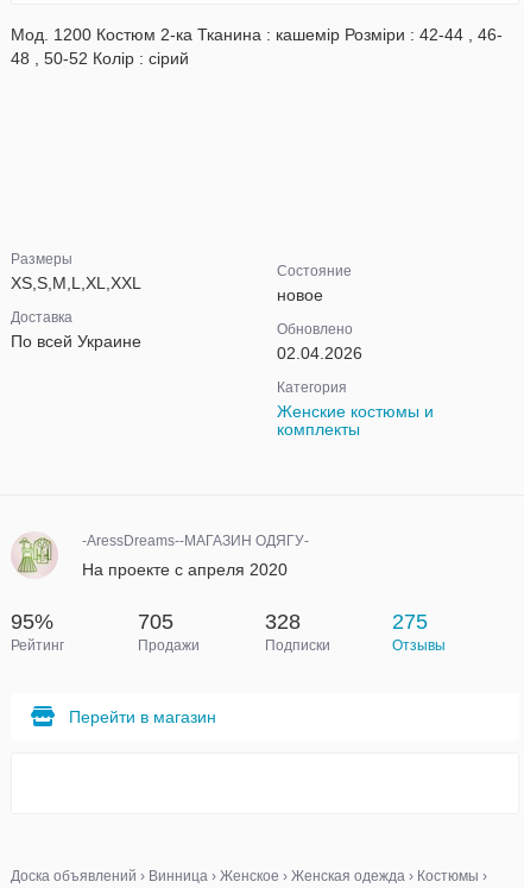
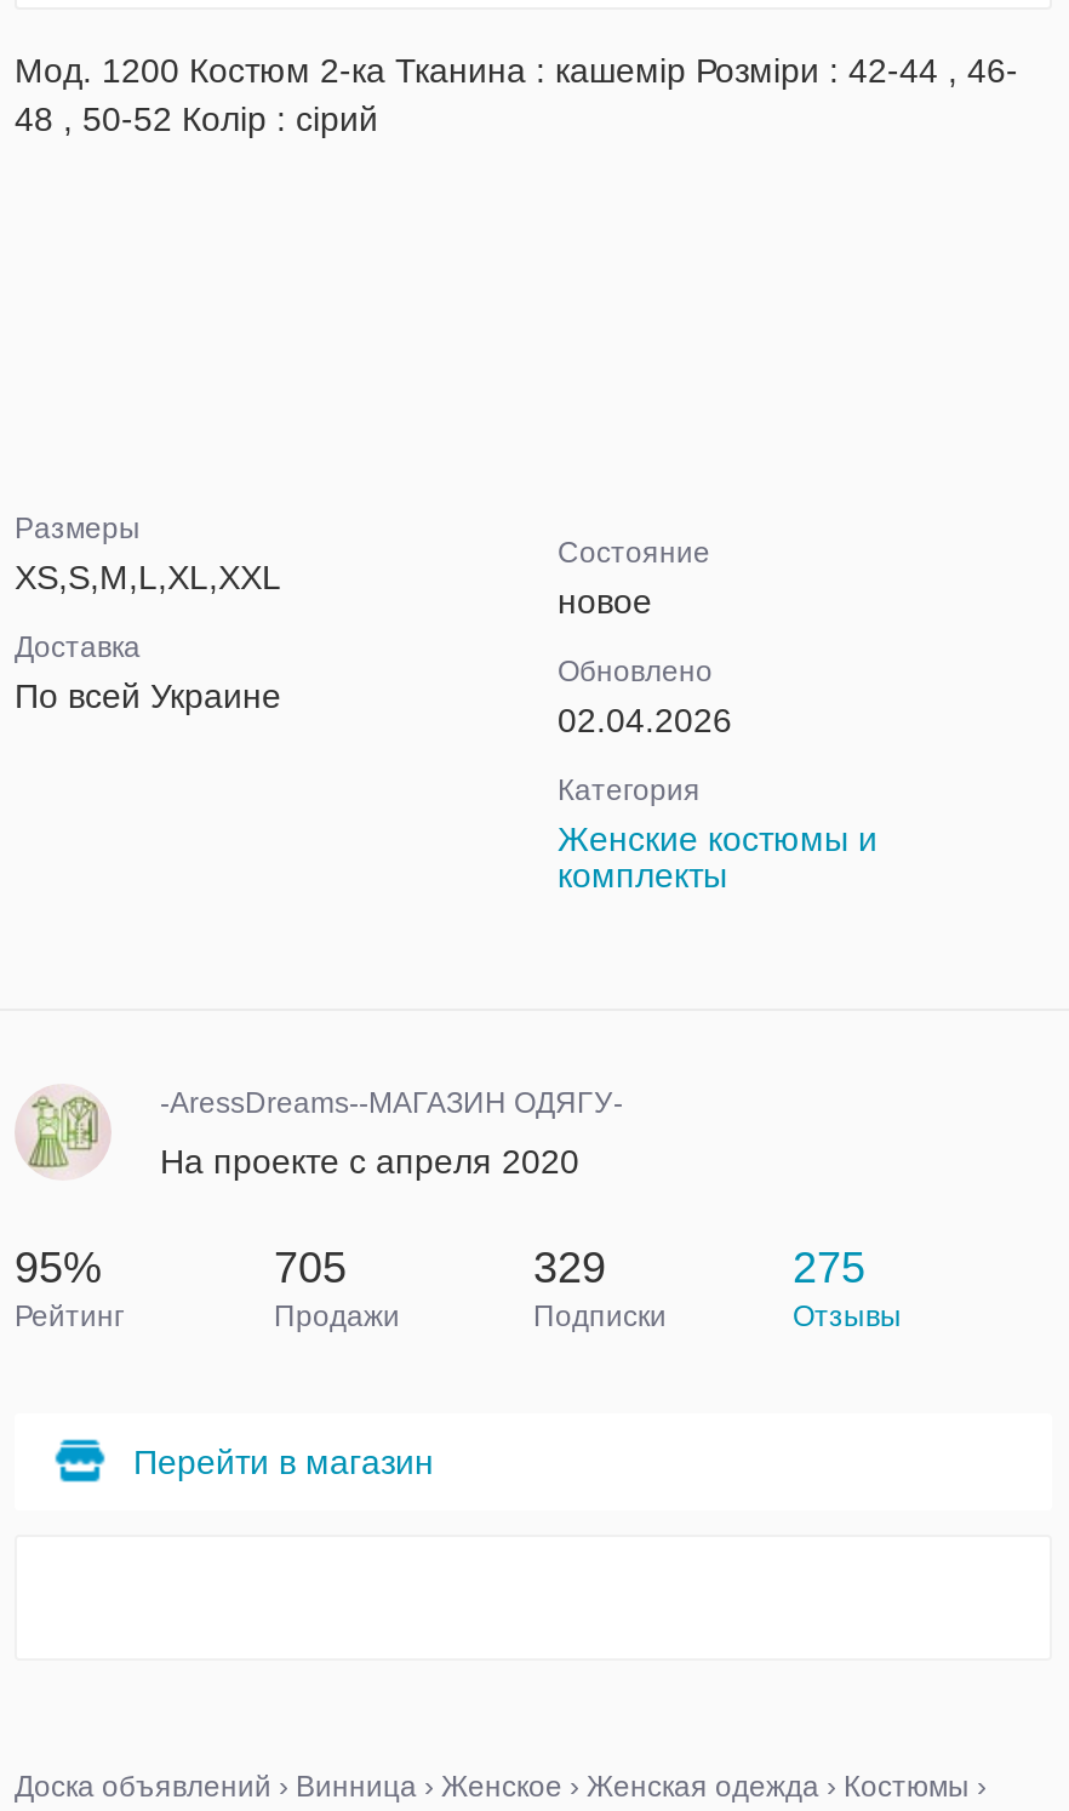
[265,610,301,634] 328 -> [533,1244,606,1292] 329

